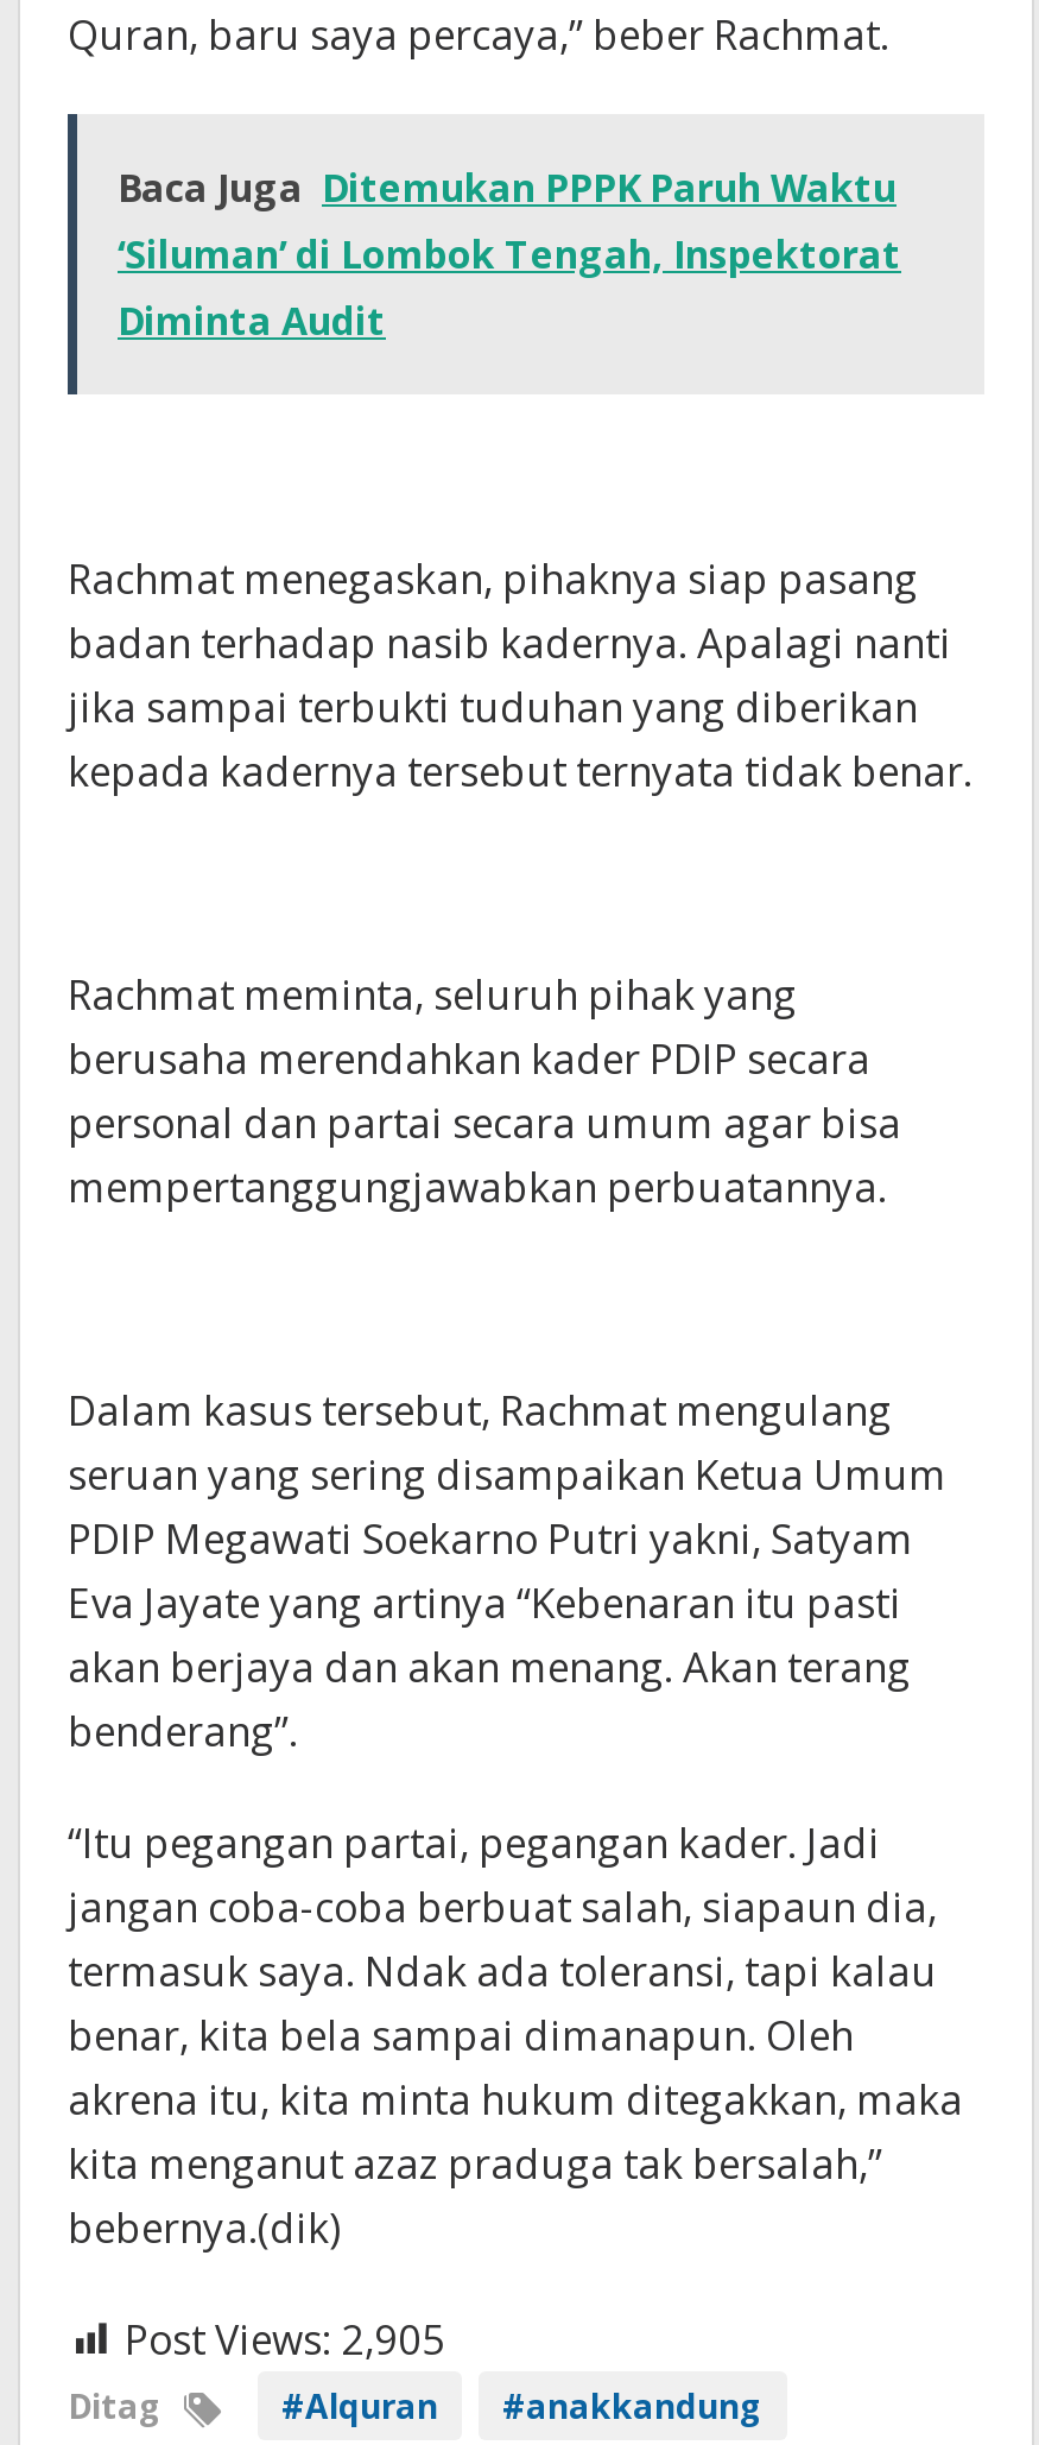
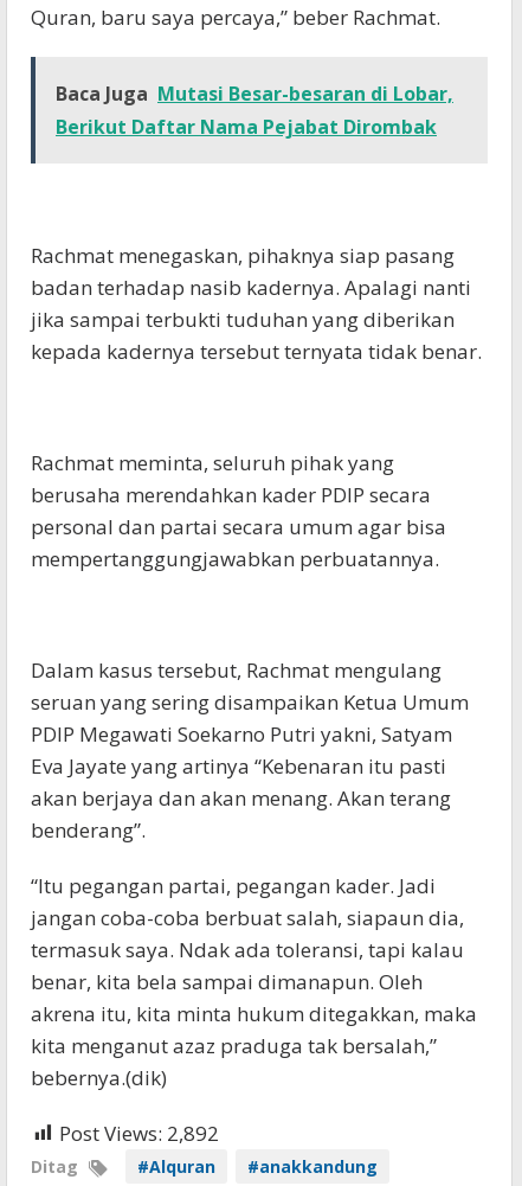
[118,160,901,346] Baca Juga Ditemukan PPPK Paruh Waktu | ‘Siluman’ di Lombok Tengah, Inspektorat | Diminta Audit -> [56,80,453,139] Baca Juga Mutasi Besar-besaran di Lobar, | Berikut Daftar Nama Pejabat Dirombak
[125,2311,445,2365] Post Views: 2,905 -> [59,1119,219,1146] Post Views: 2,892

